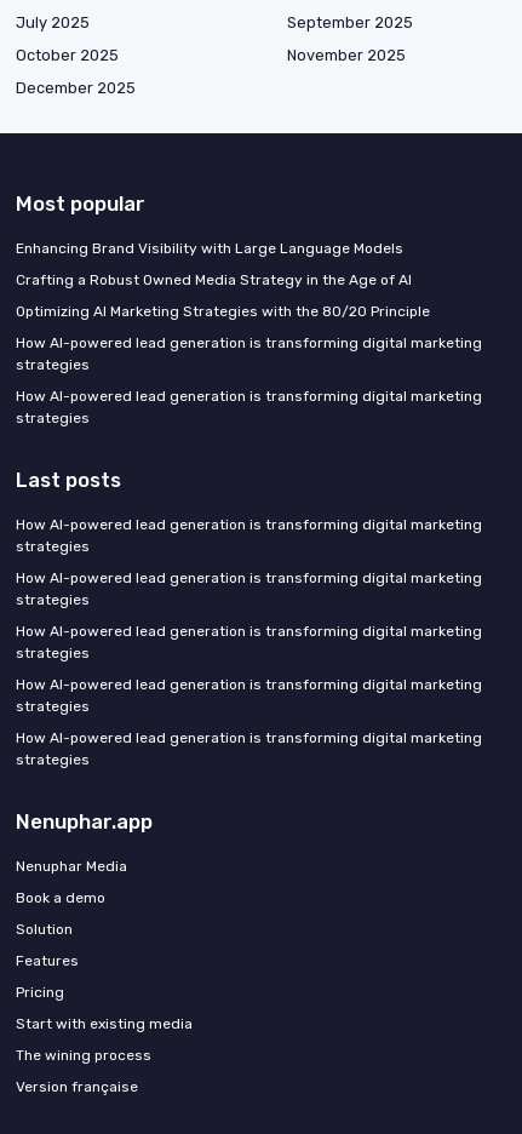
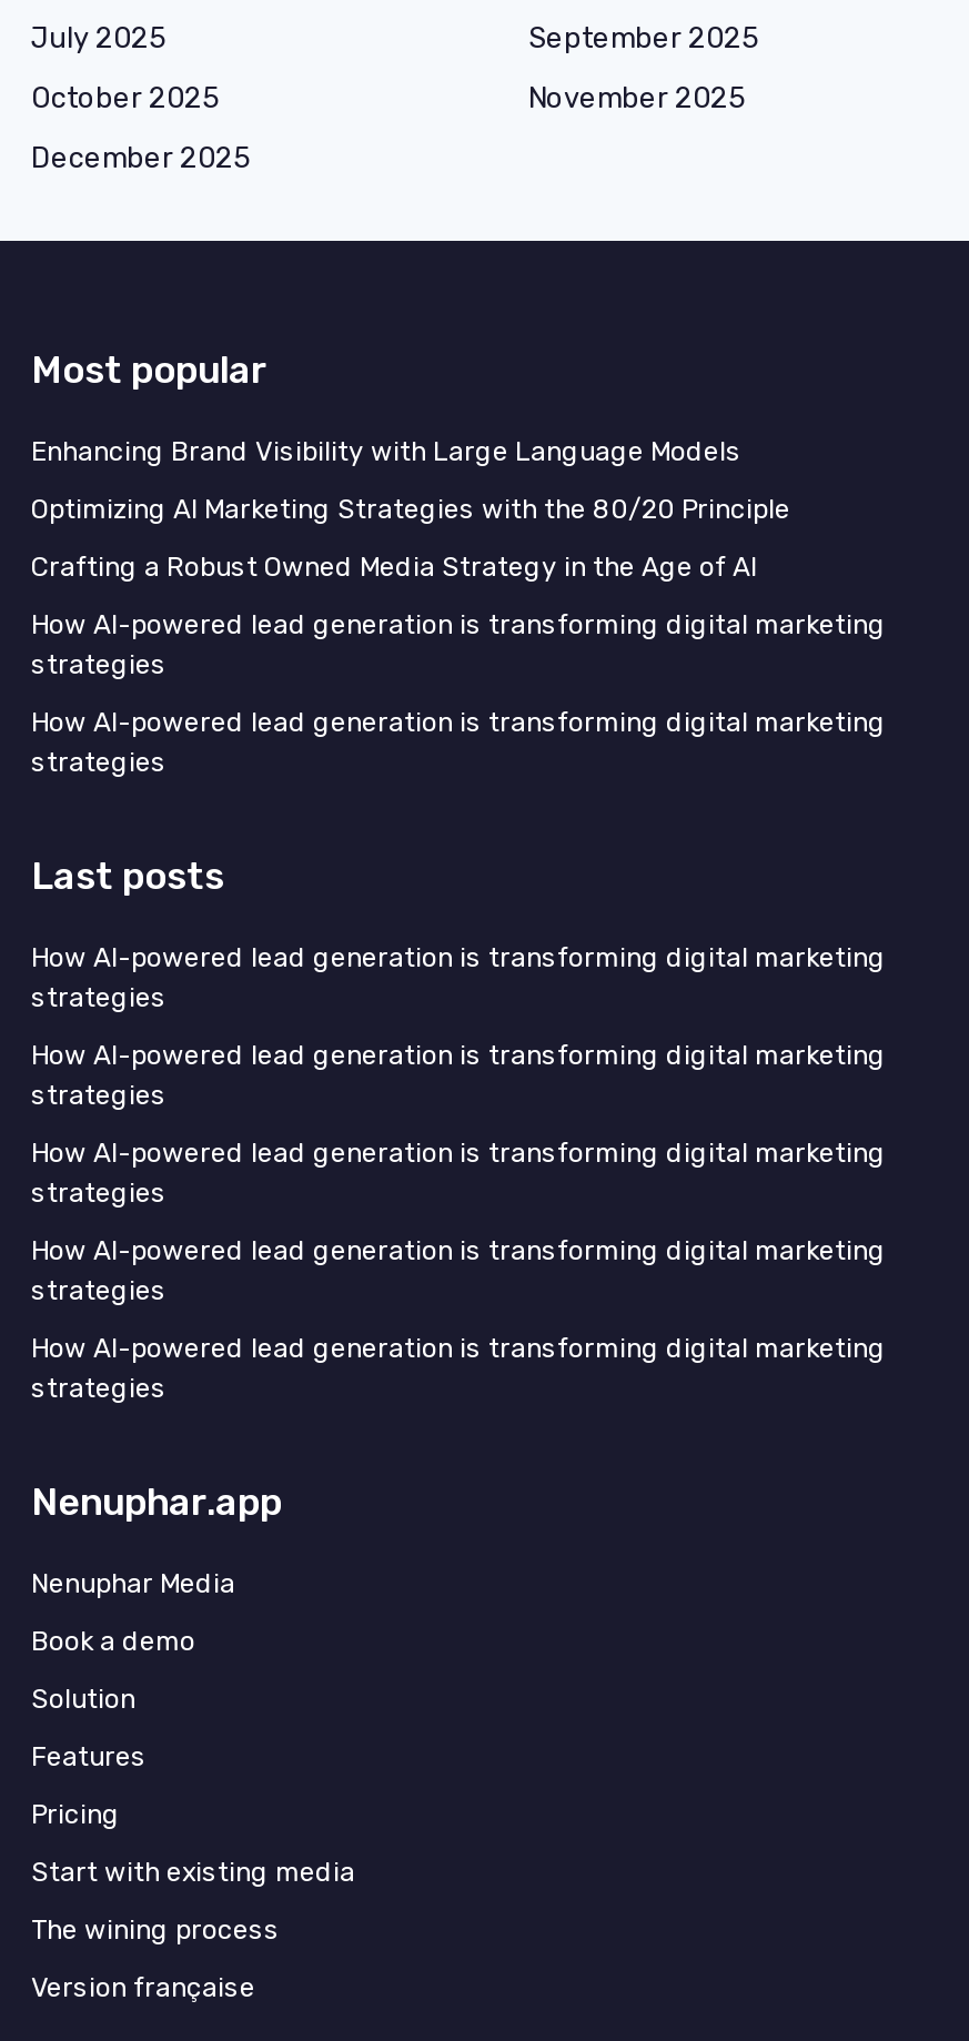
moved [16,271,412,288] -> [31,552,757,583]: Crafting a Robust Owned Media Strategy in the Age of AI
moved [16,303,430,320] -> [31,494,790,525]: Optimizing AI Marketing Strategies with the 80/20 Principle

